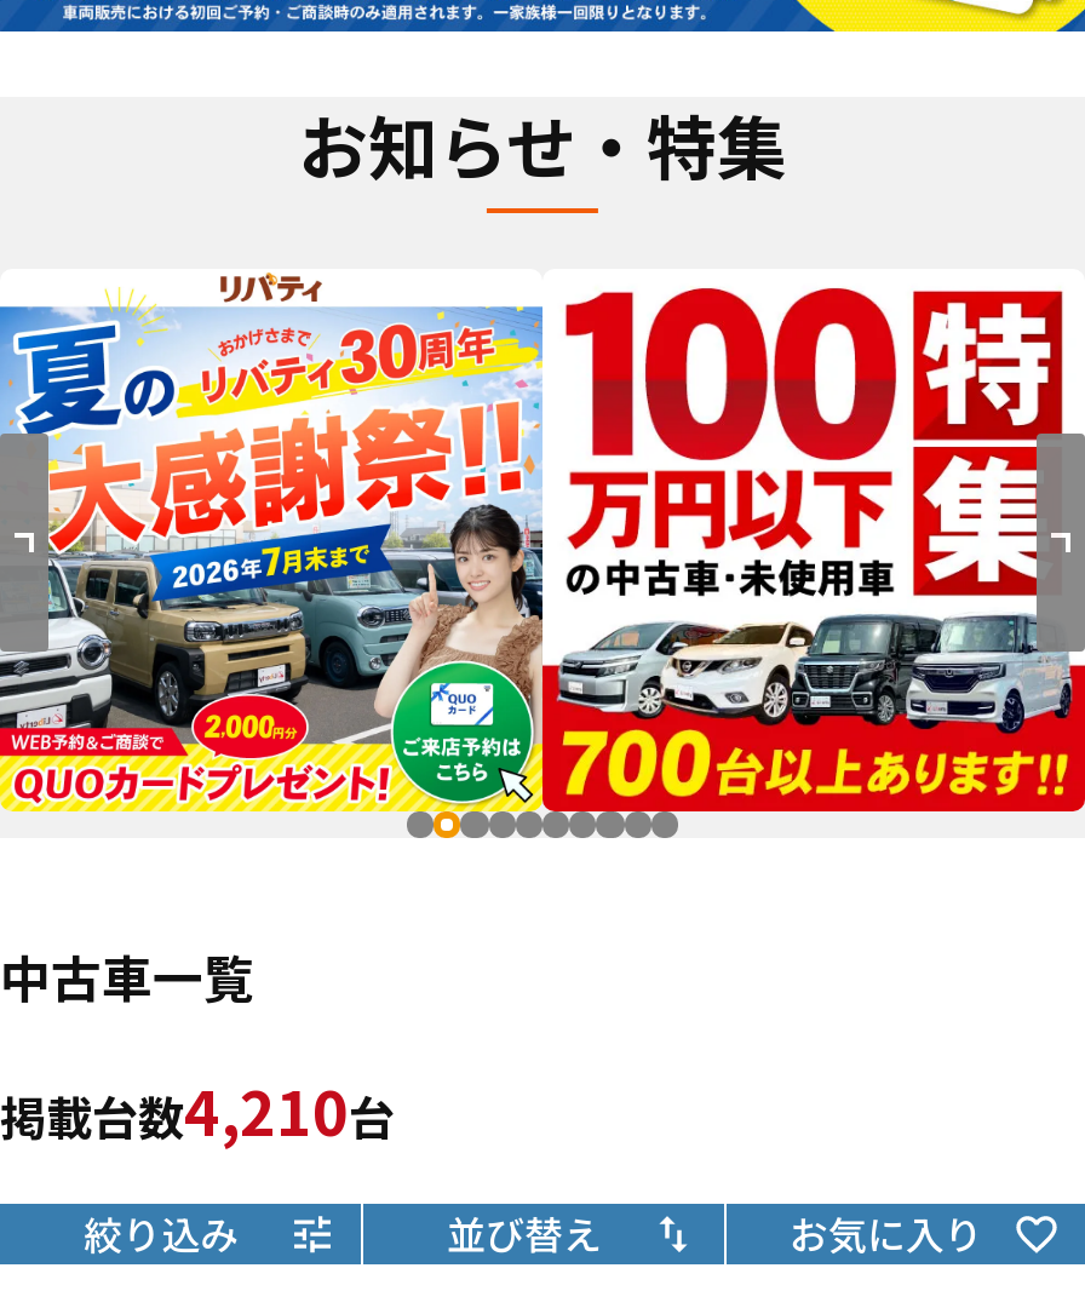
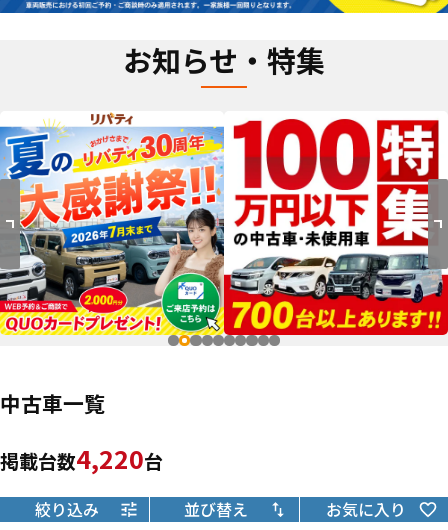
[0,1065,395,1153] 掲載台数4,210台 -> [0,440,163,476] 掲載台数4,220台

